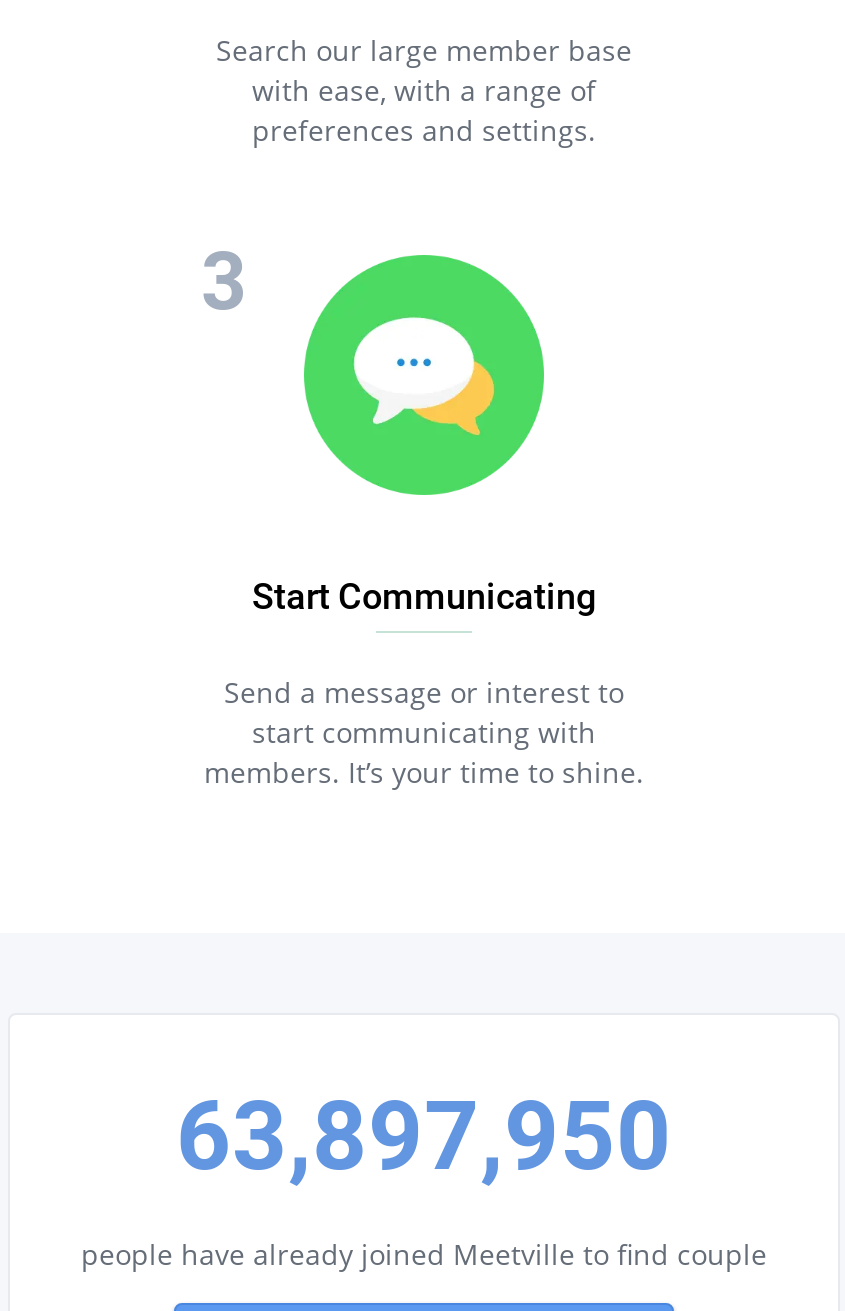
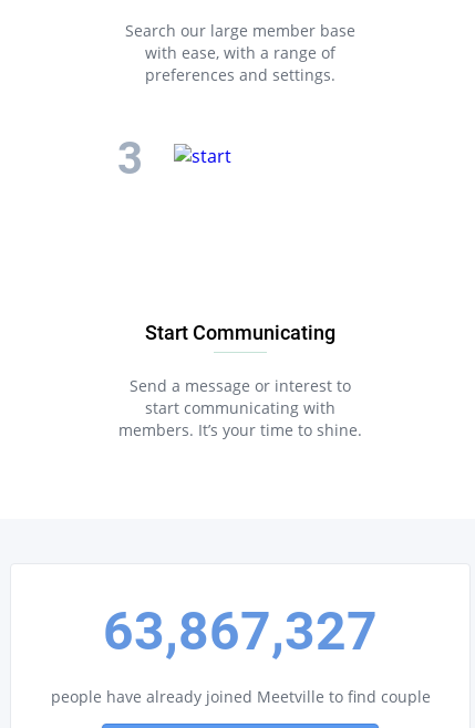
[302,253,546,497] [image] -> none
[176,1079,672,1193] 63,897,950 -> [103,600,378,663] 63,867,327

